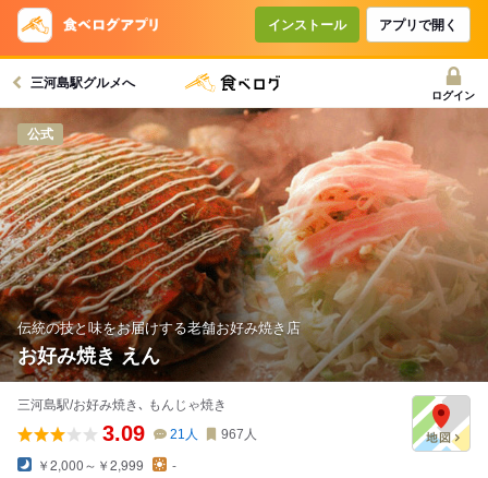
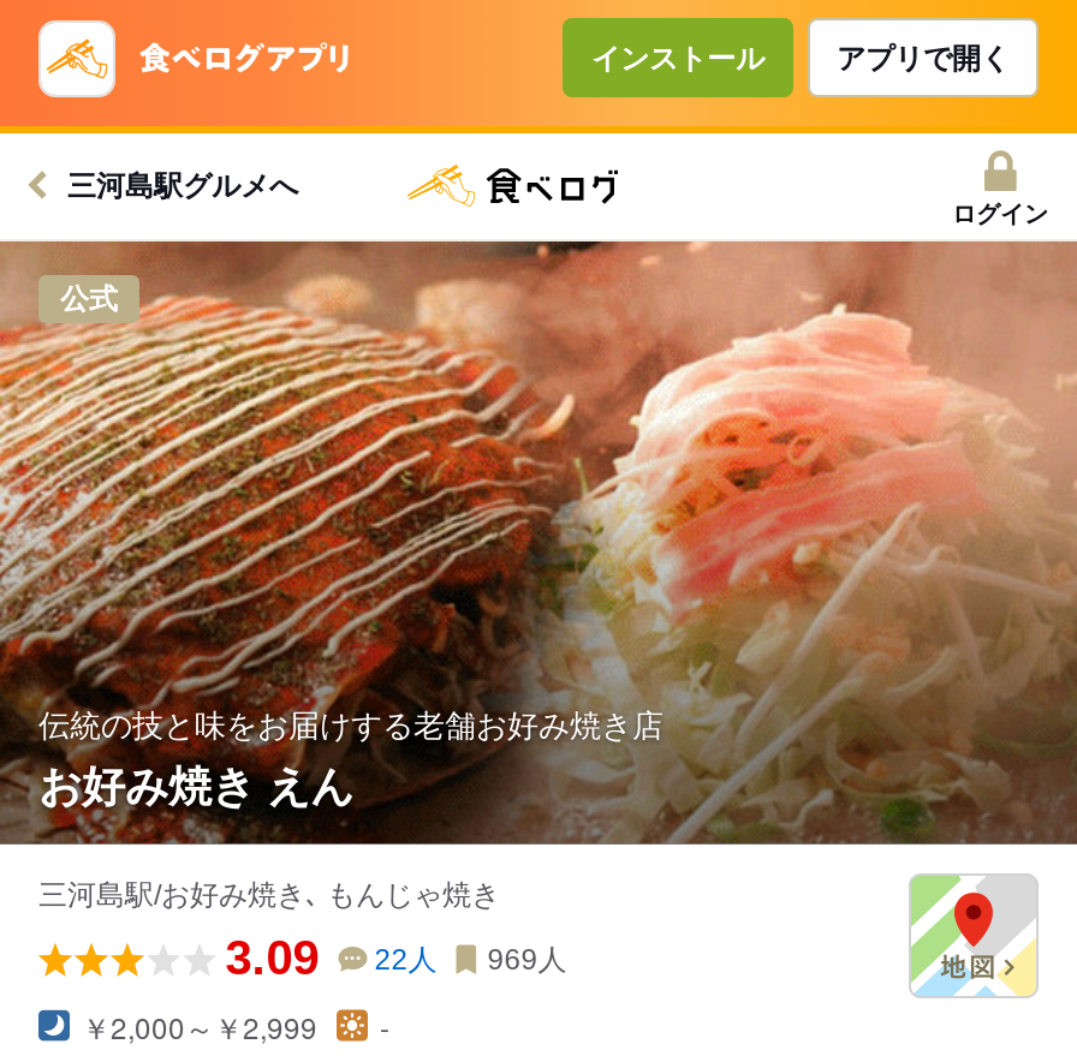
[170,427,198,442] 21人 -> [375,943,437,976] 22人
[221,427,257,442] 967人 -> [488,943,567,976] 969人

